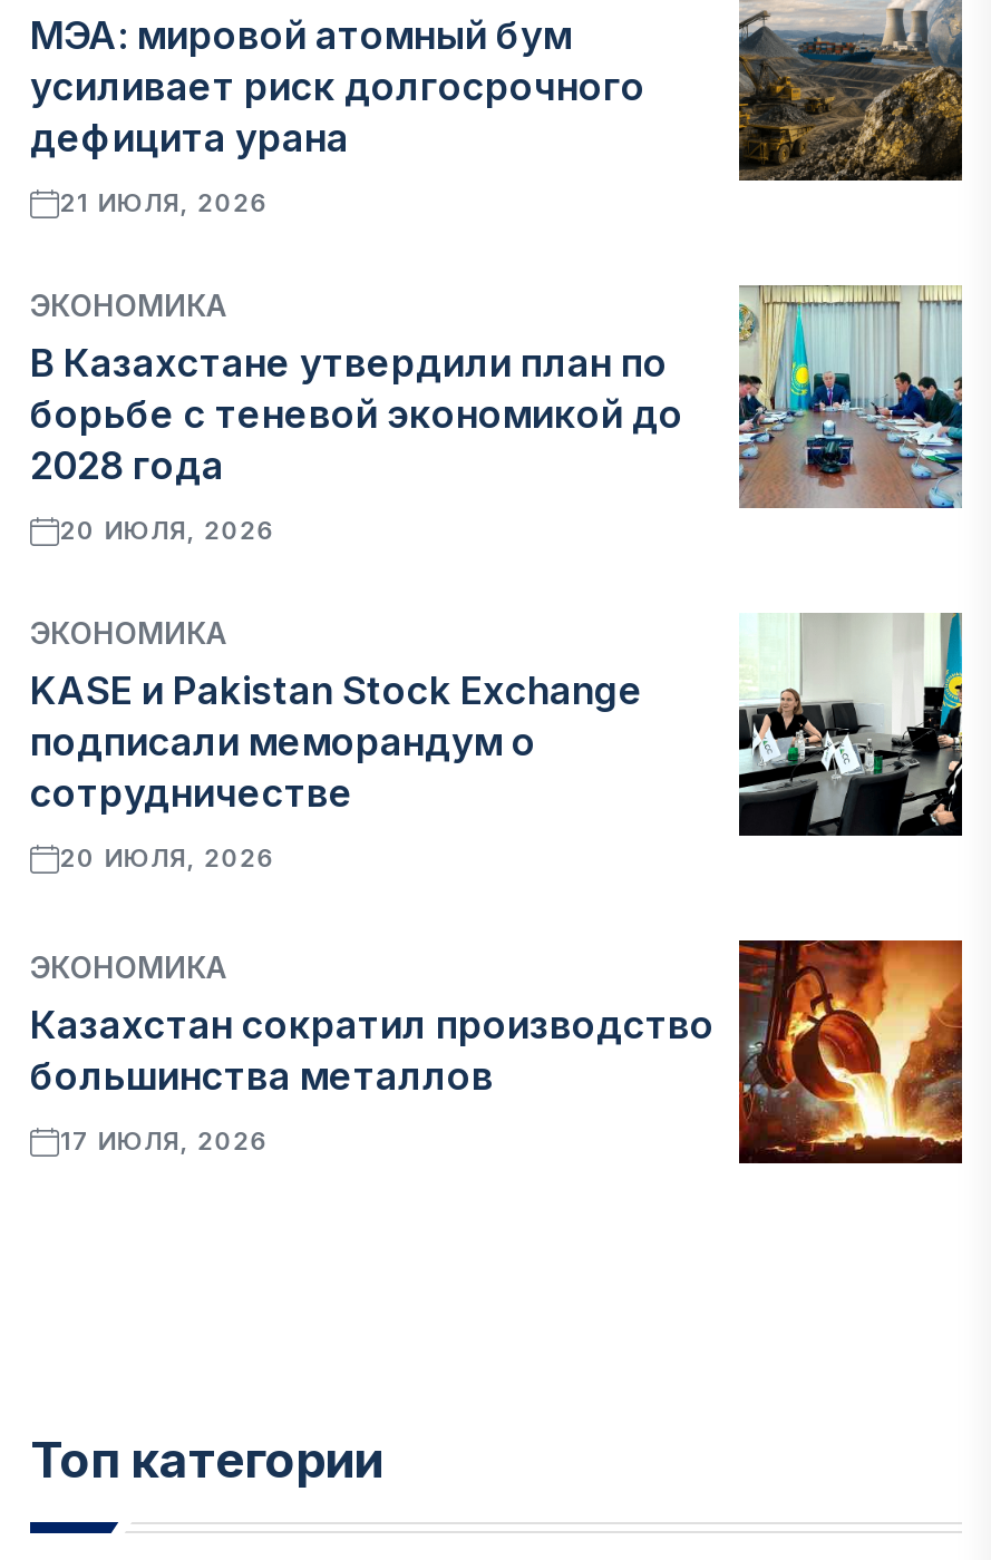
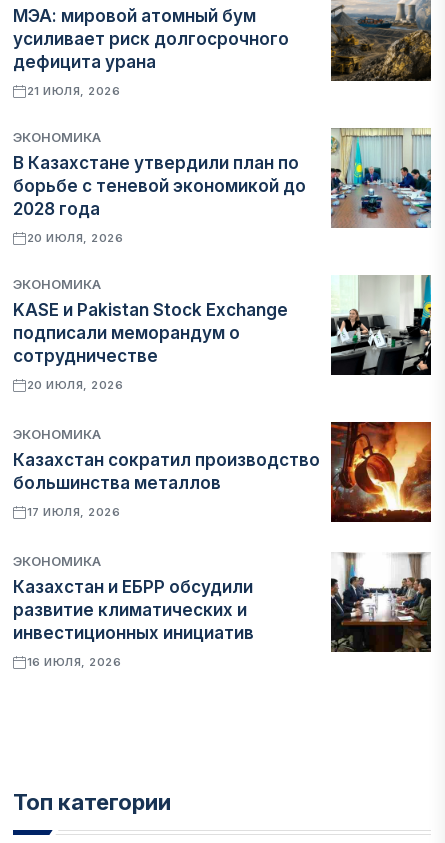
none -> [13,553,254,669] ЭКОНОМИКА | Казахстан и ЕБРР обсудили | развитие климатических и | инвестиционных инициатив | 16 ИЮЛЯ, 2026
none -> [330,551,432,653] [image]

